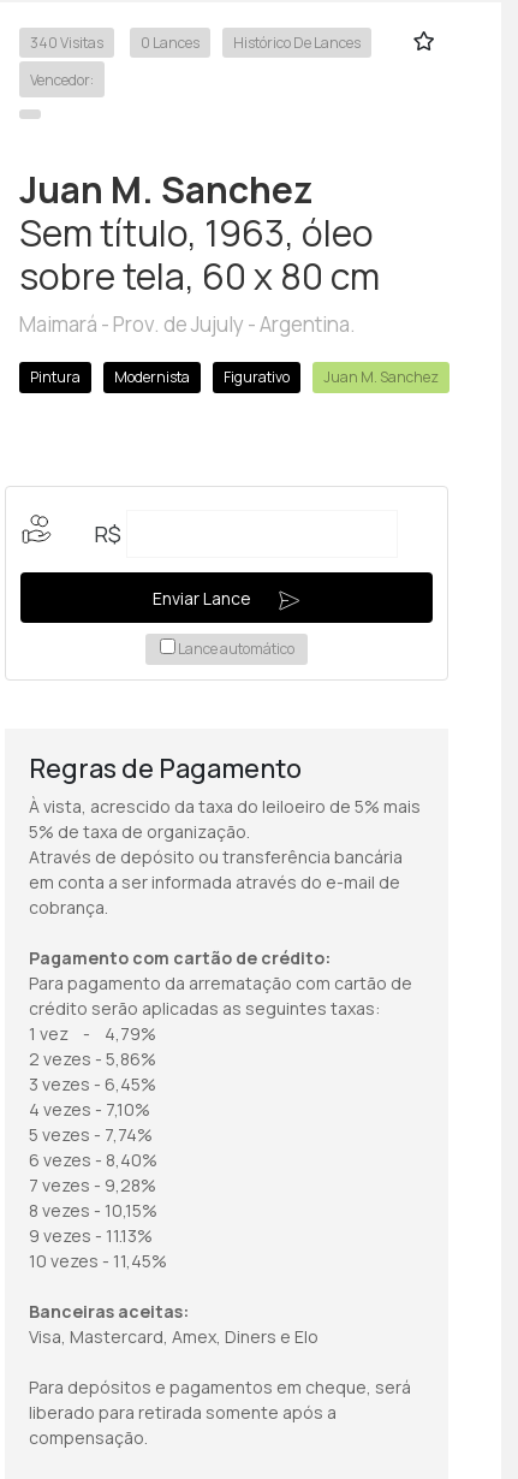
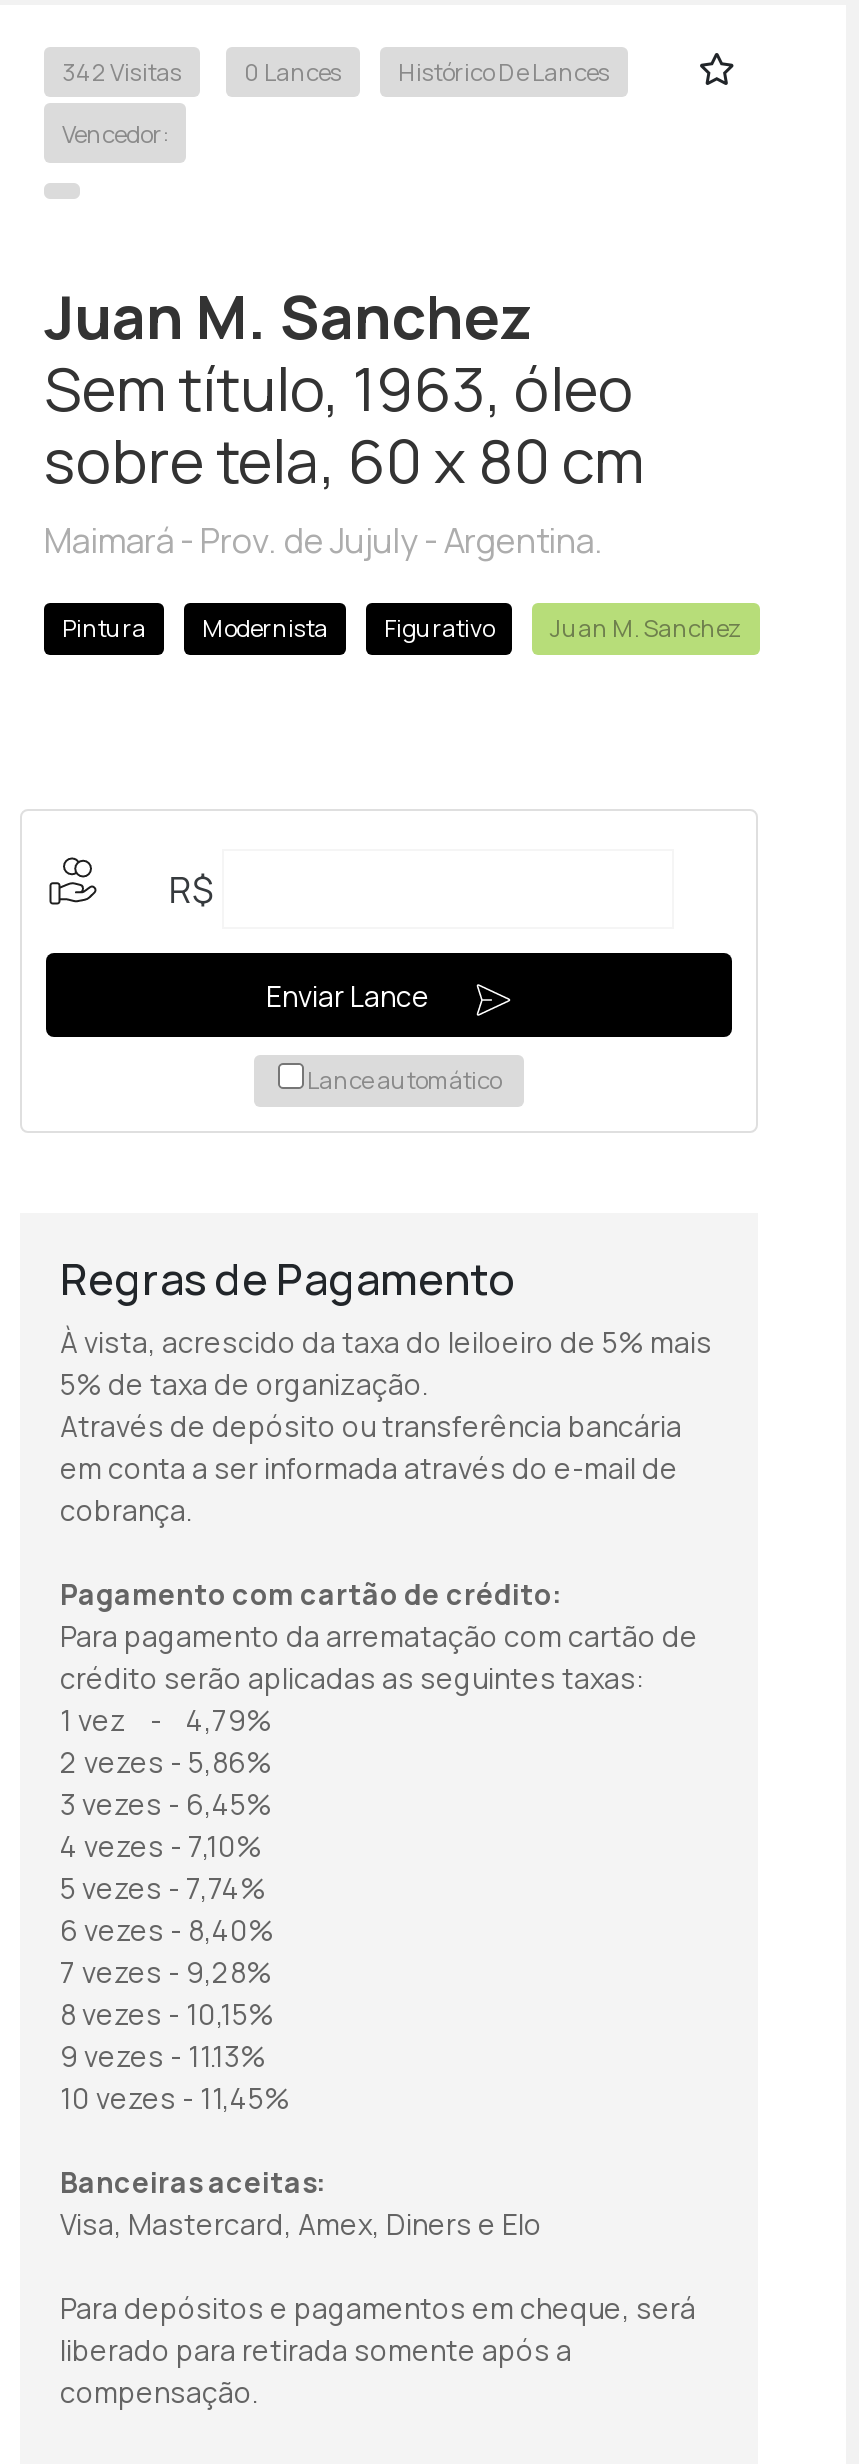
[30,33,361,53] 340 Visitas 0 Lances Histórico De Lances -> [62,56,610,90] 342 Visitas 0 Lances Histórico De Lances

